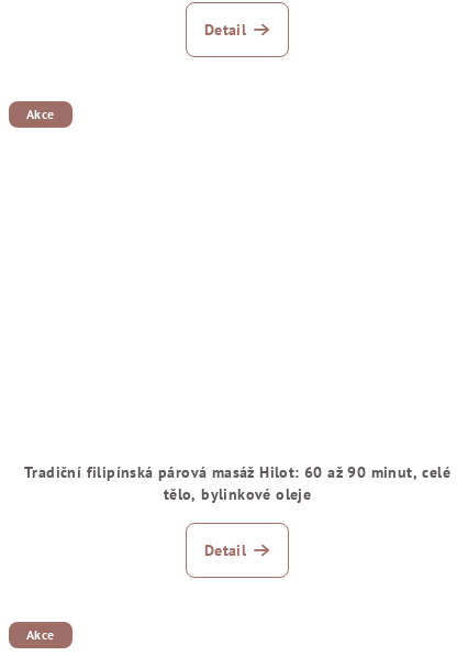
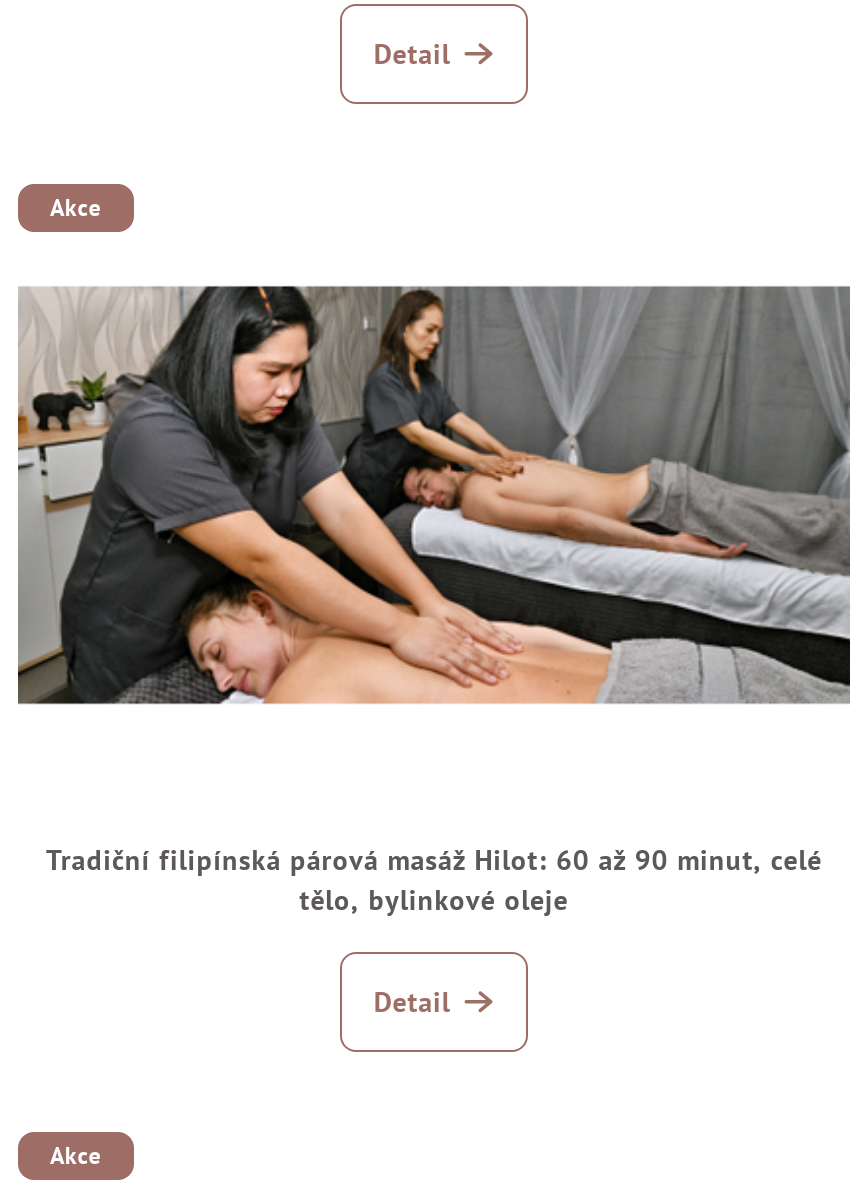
none -> [16,284,852,706] [image]

